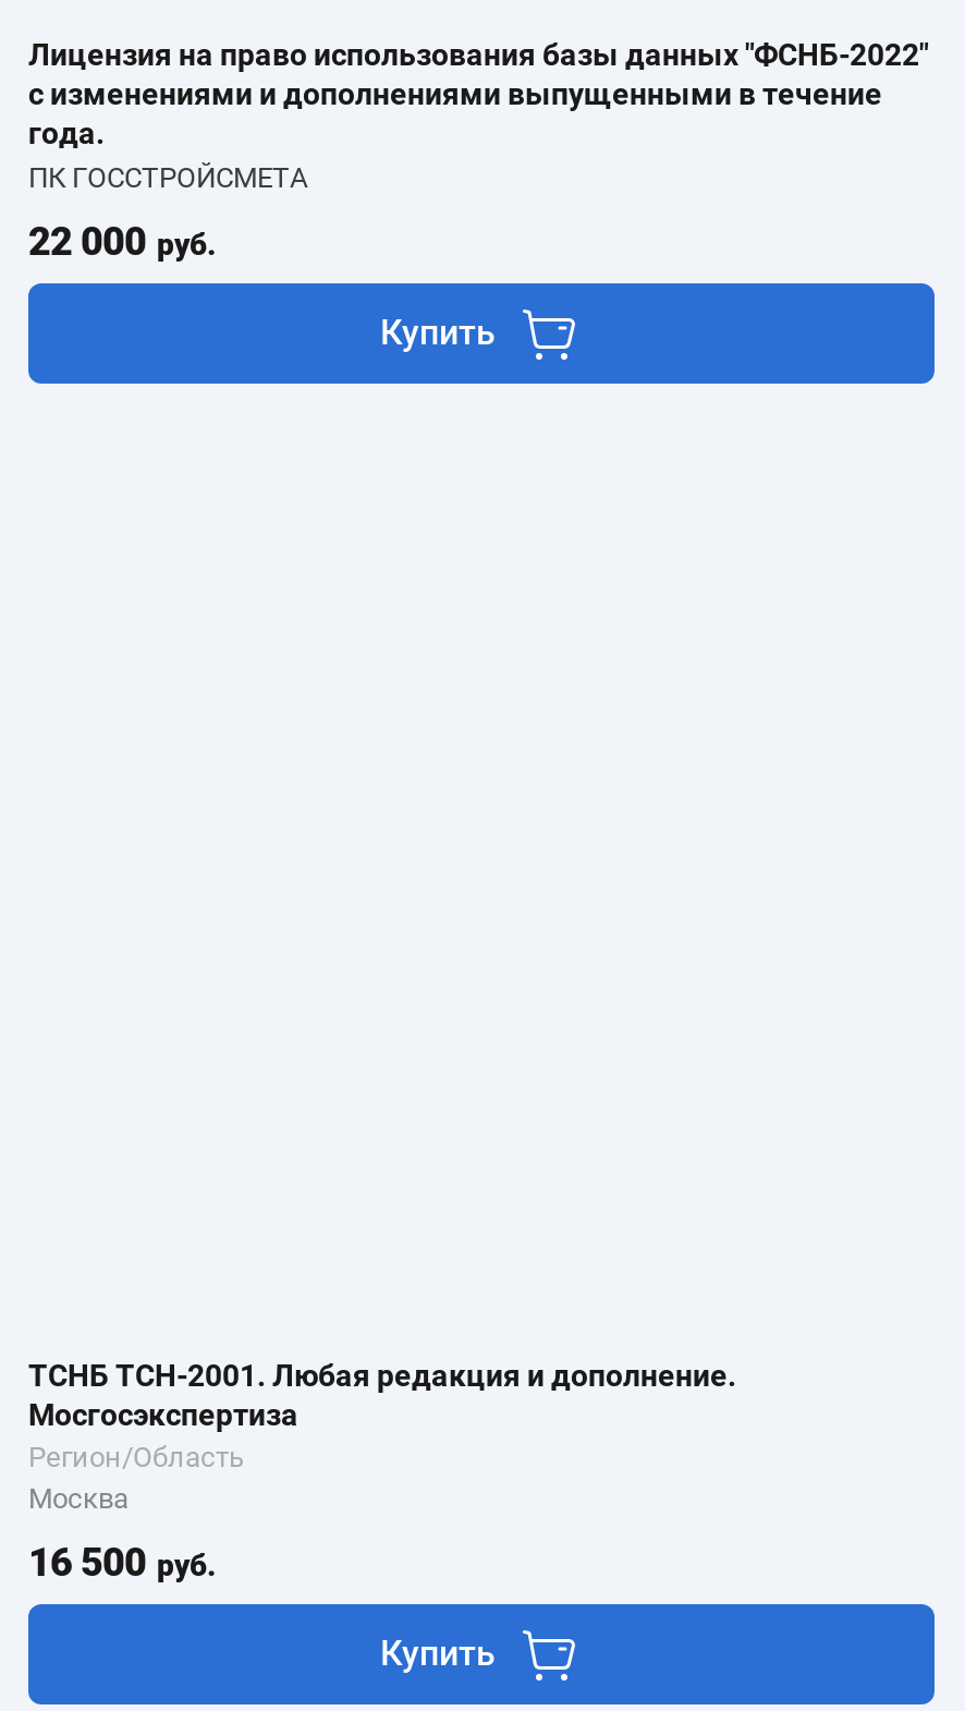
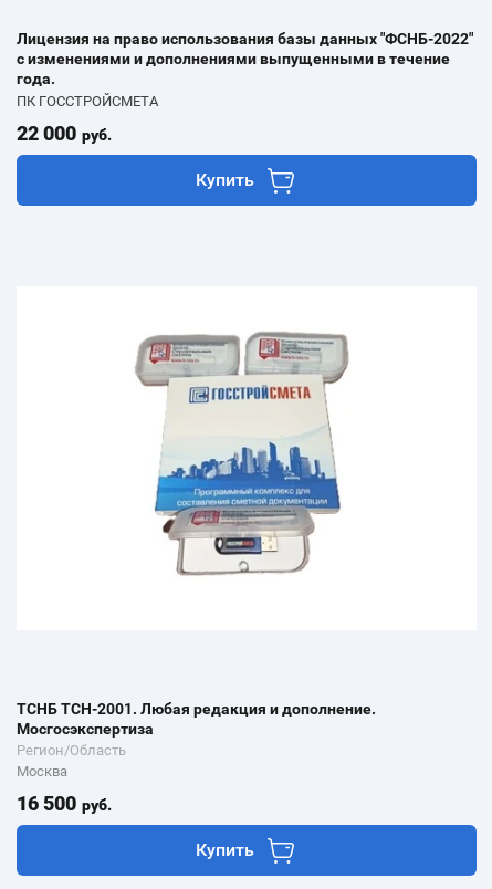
none -> [135,332,349,576] [image]

